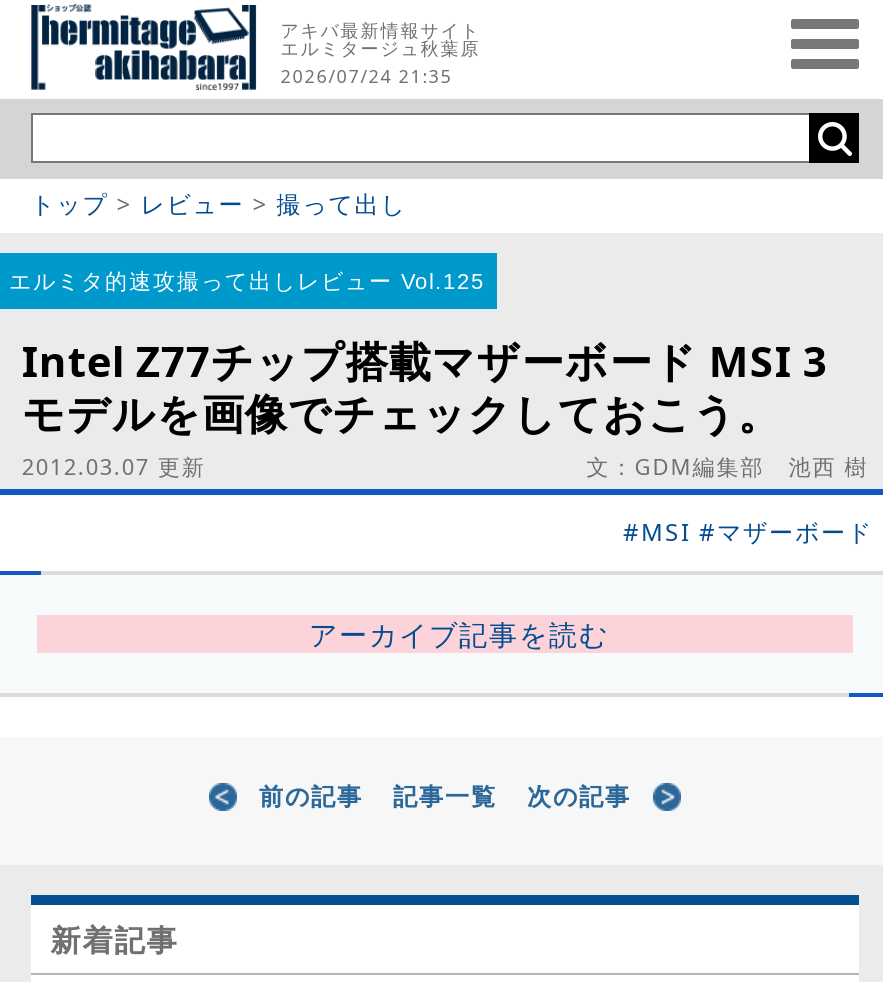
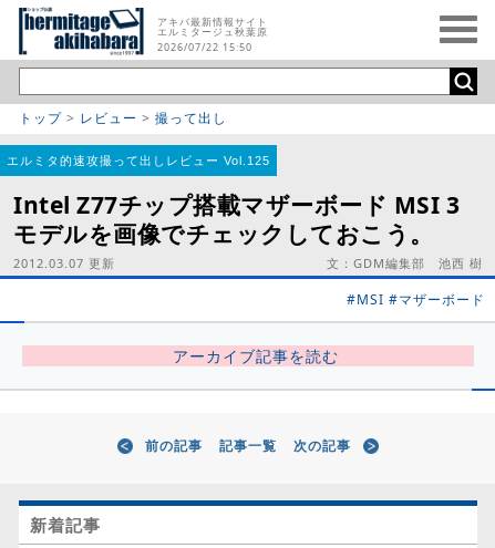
[281,63,453,89] 2026/07/24 21:35 -> [157,40,252,54] 2026/07/22 15:50

